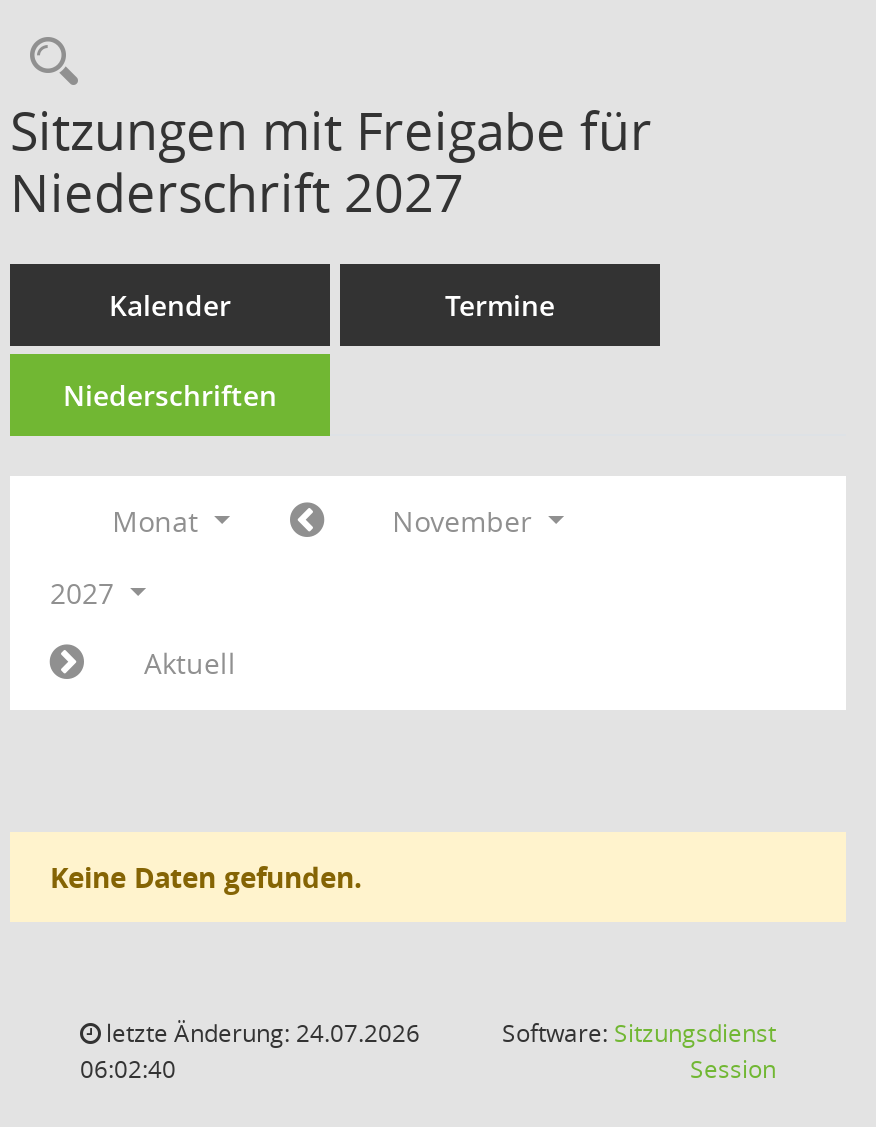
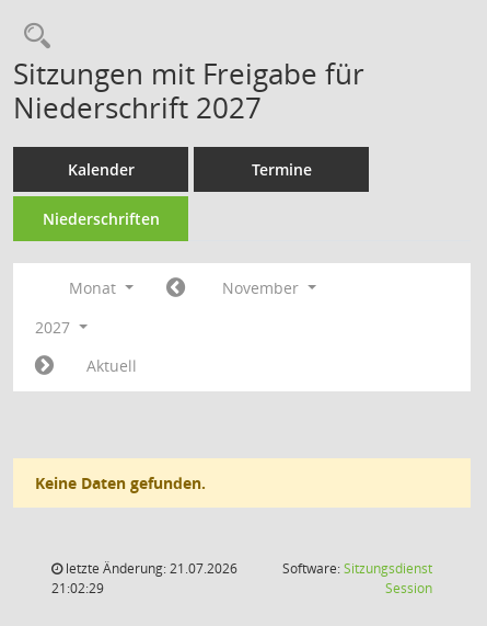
[100,1016,420,1050] letzte Änderung: 24.07.2026 -> [62,559,237,578] letzte Änderung: 21.07.2026
[80,1052,176,1086] 06:02:40 -> [51,579,104,597] 21:02:29

